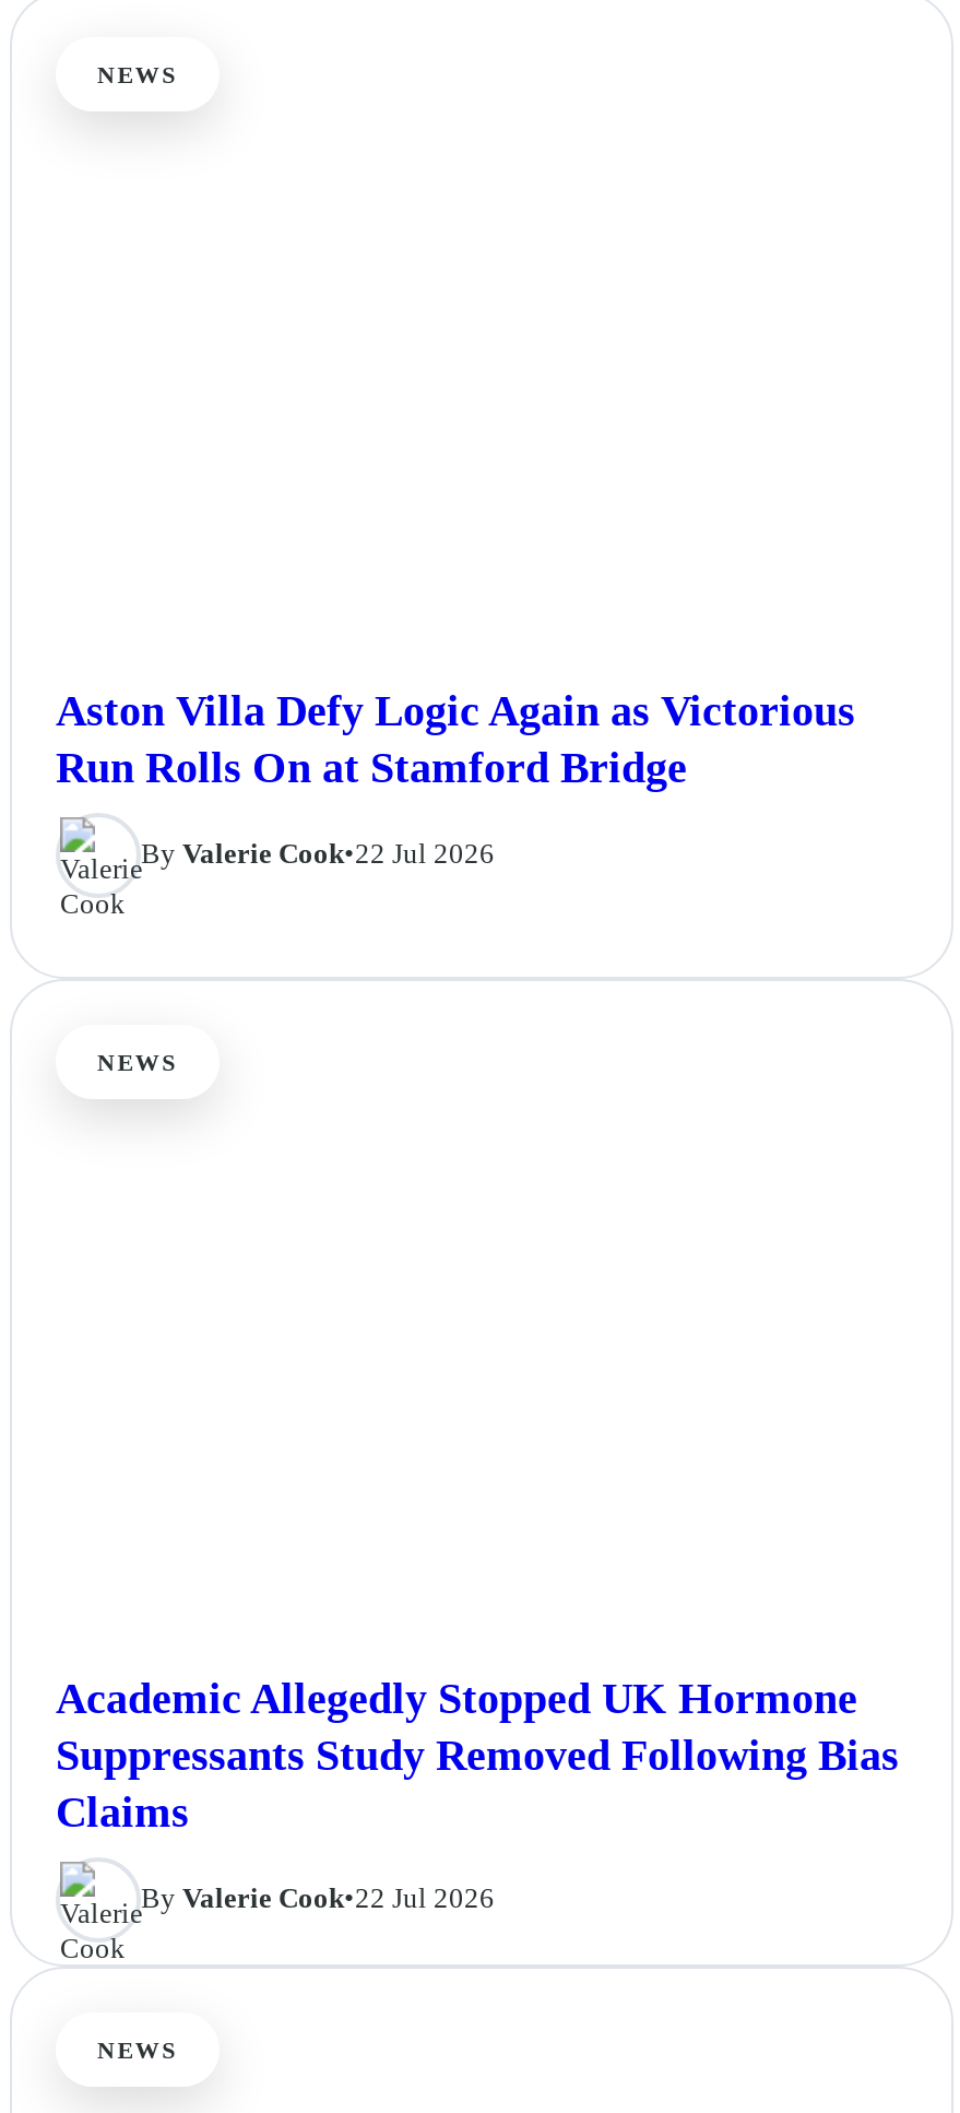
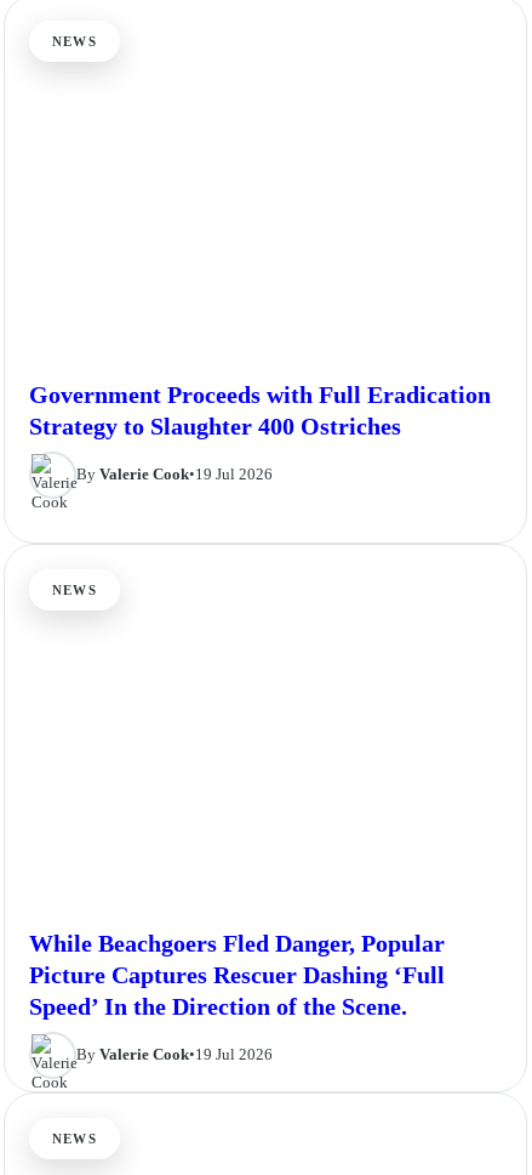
[56,686,855,791] Aston Villa Defy Logic Again as Victorious | Run Rolls On at Stamford Bridge -> [29,381,491,439] Government Proceeds with Full Eradication | Strategy to Slaughter 400 Ostriches
[141,838,495,870] By Valerie Cook•22 Jul 2026 -> [76,465,273,483] By Valerie Cook•19 Jul 2026
[56,1673,899,1835] Academic Allegedly Stopped UK Hormone | Suppressants Study Removed Following Bias | Claims -> [29,930,445,1019] While Beachgoers Fled Danger, Popular | Picture Captures Rescuer Dashing ‘Full | Speed’ In the Direction of the Scene.
[141,1882,495,1915] By Valerie Cook•22 Jul 2026 -> [76,1045,273,1064] By Valerie Cook•19 Jul 2026

